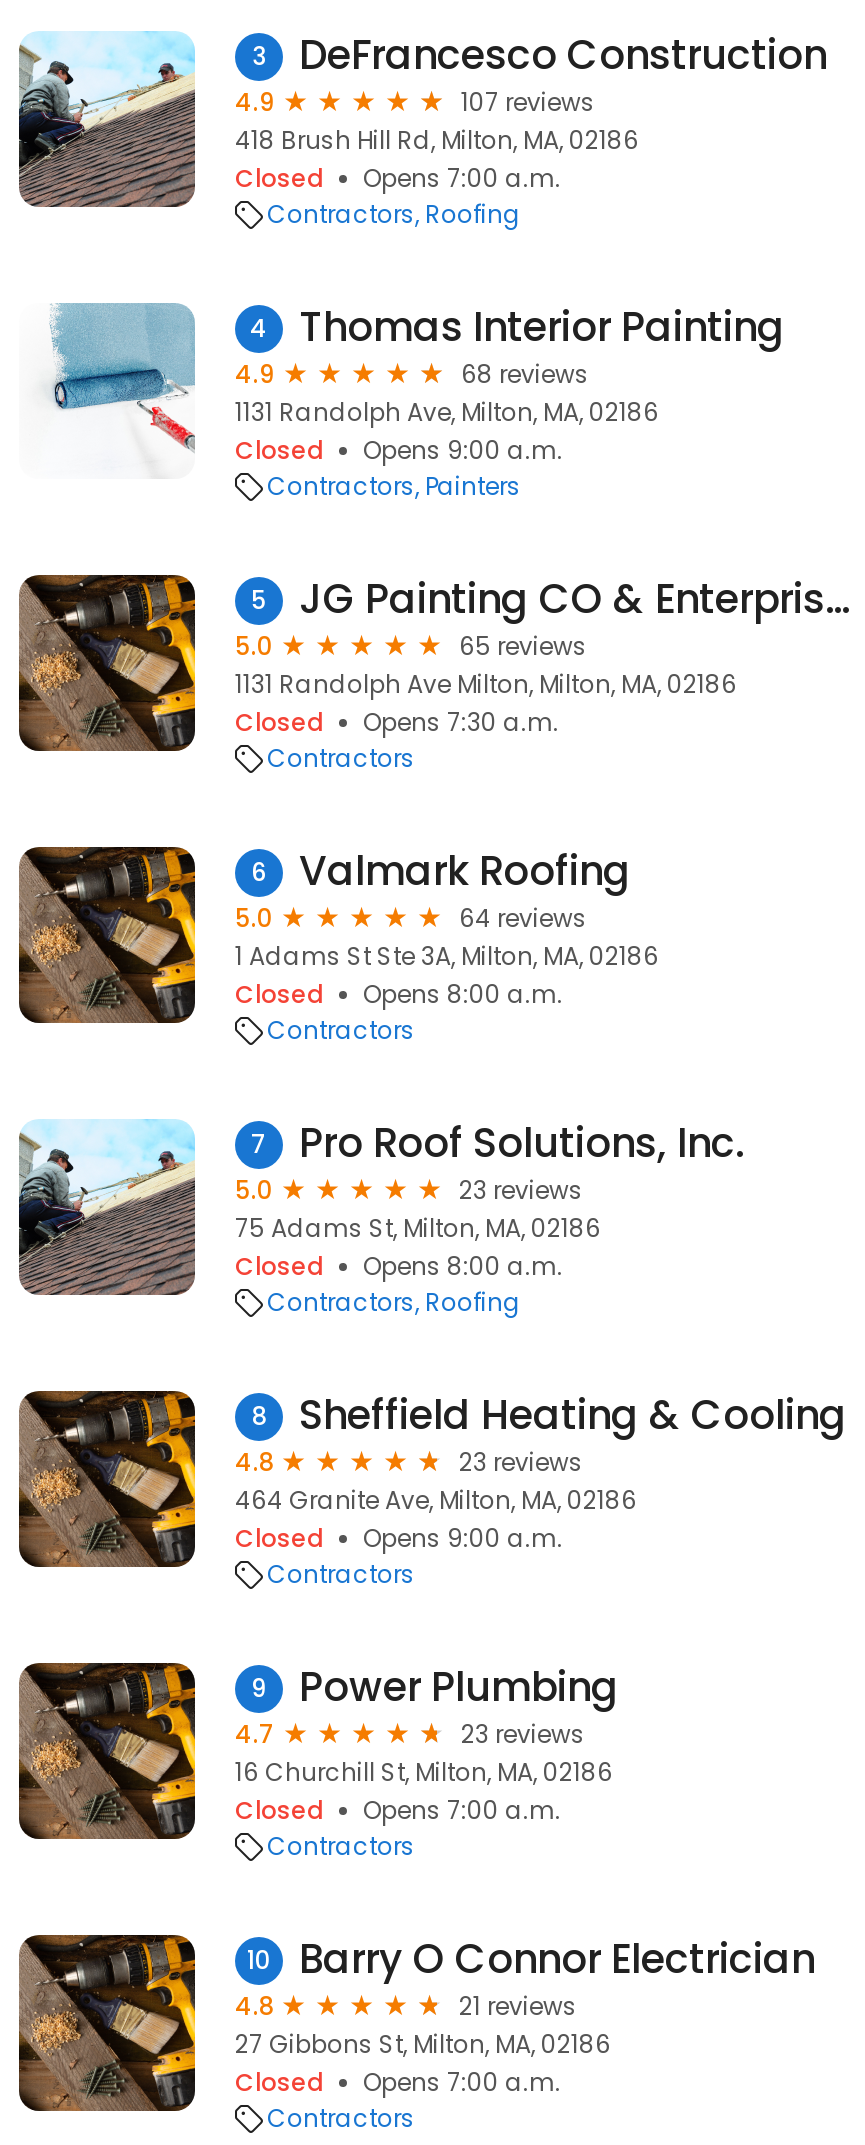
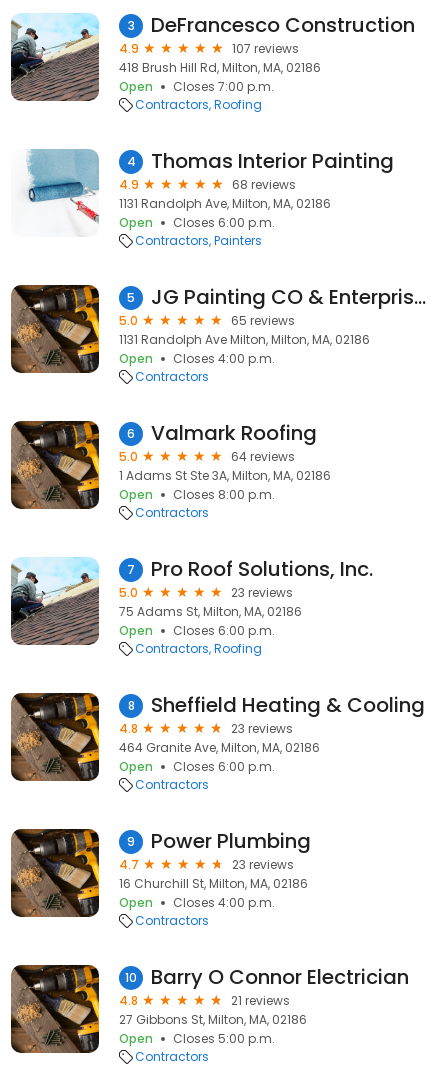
[235,161,561,195] Closed | Opens 7:00 a.m. -> [119,78,274,95] Open | Closes 7:00 p.m.
[235,433,563,467] Closed | Opens 9:00 a.m. -> [119,214,275,231] Open | Closes 6:00 p.m.
[235,705,559,739] Closed | Opens 7:30 a.m. -> [119,350,275,367] Open | Closes 4:00 p.m.
[235,977,563,1011] Closed | Opens 8:00 a.m. -> [119,486,275,503] Open | Closes 8:00 p.m.
[235,1249,563,1283] Closed | Opens 8:00 a.m. -> [119,622,275,639] Open | Closes 6:00 p.m.
[235,1521,563,1555] Closed | Opens 9:00 a.m. -> [119,758,275,775] Open | Closes 6:00 p.m.
[235,1793,561,1827] Closed | Opens 7:00 a.m. -> [119,894,275,911] Open | Closes 4:00 p.m.
[235,2065,561,2099] Closed | Opens 7:00 a.m. -> [119,1030,275,1047] Open | Closes 5:00 p.m.

